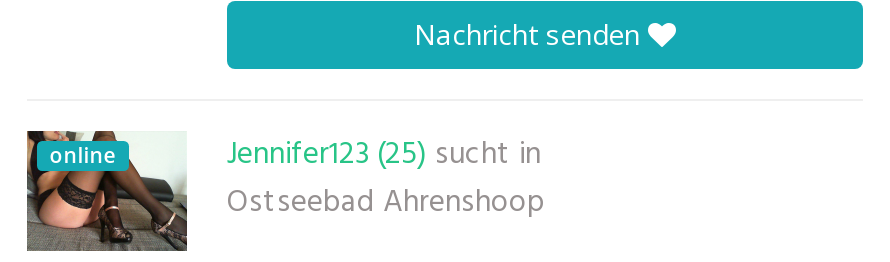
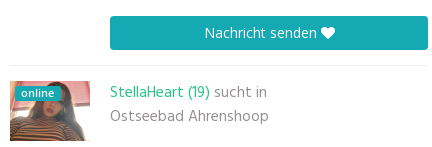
[25,129,541,253] [image] | Jennifer123 (25) sucht in -> [9,80,267,141] [image] | StellaHeart (19) sucht in

